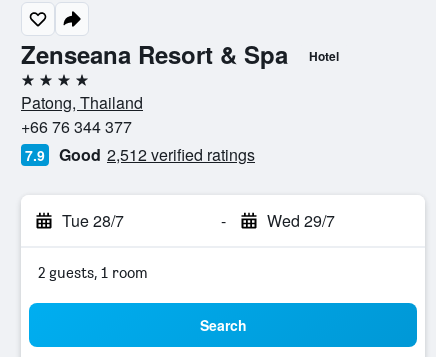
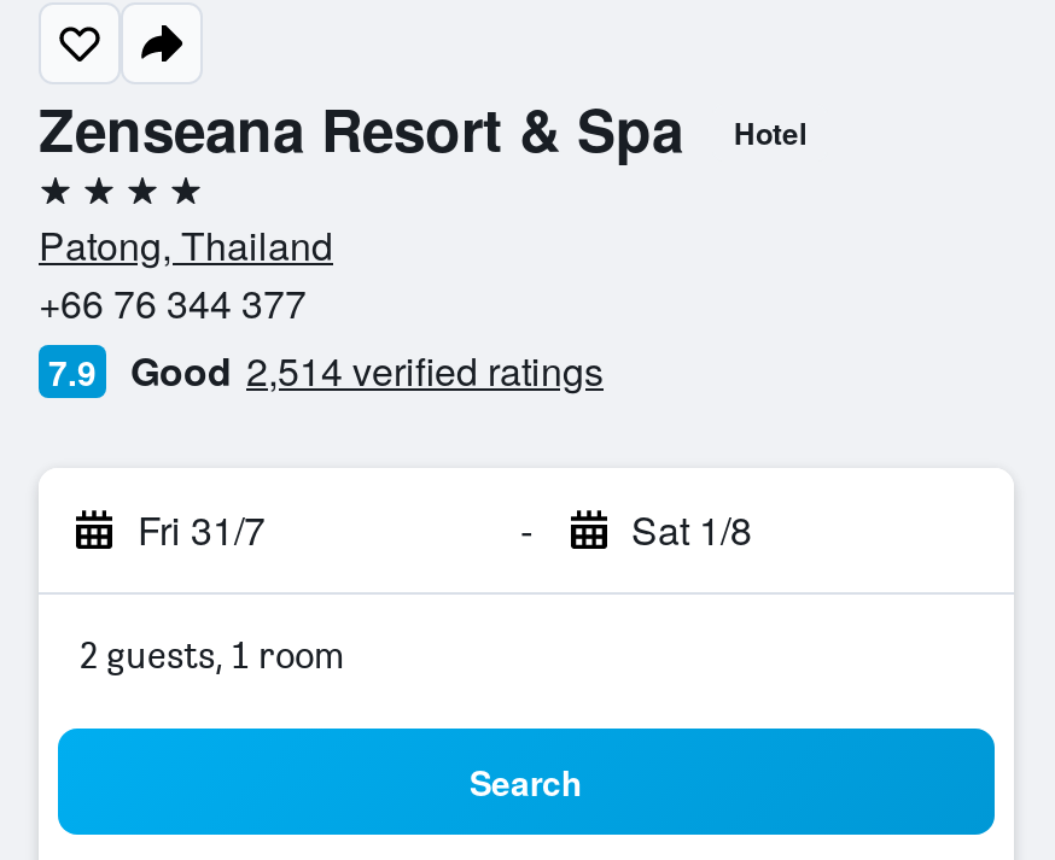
[59,143,255,166] Good 2,512 verified ratings -> [130,343,604,398] Good 2,514 verified ratings
[62,209,124,232] Tue 28/7 -> [138,502,266,557] Fri 31/7
[266,209,334,232] Wed 29/7 -> [631,502,752,557] Sat 1/8

